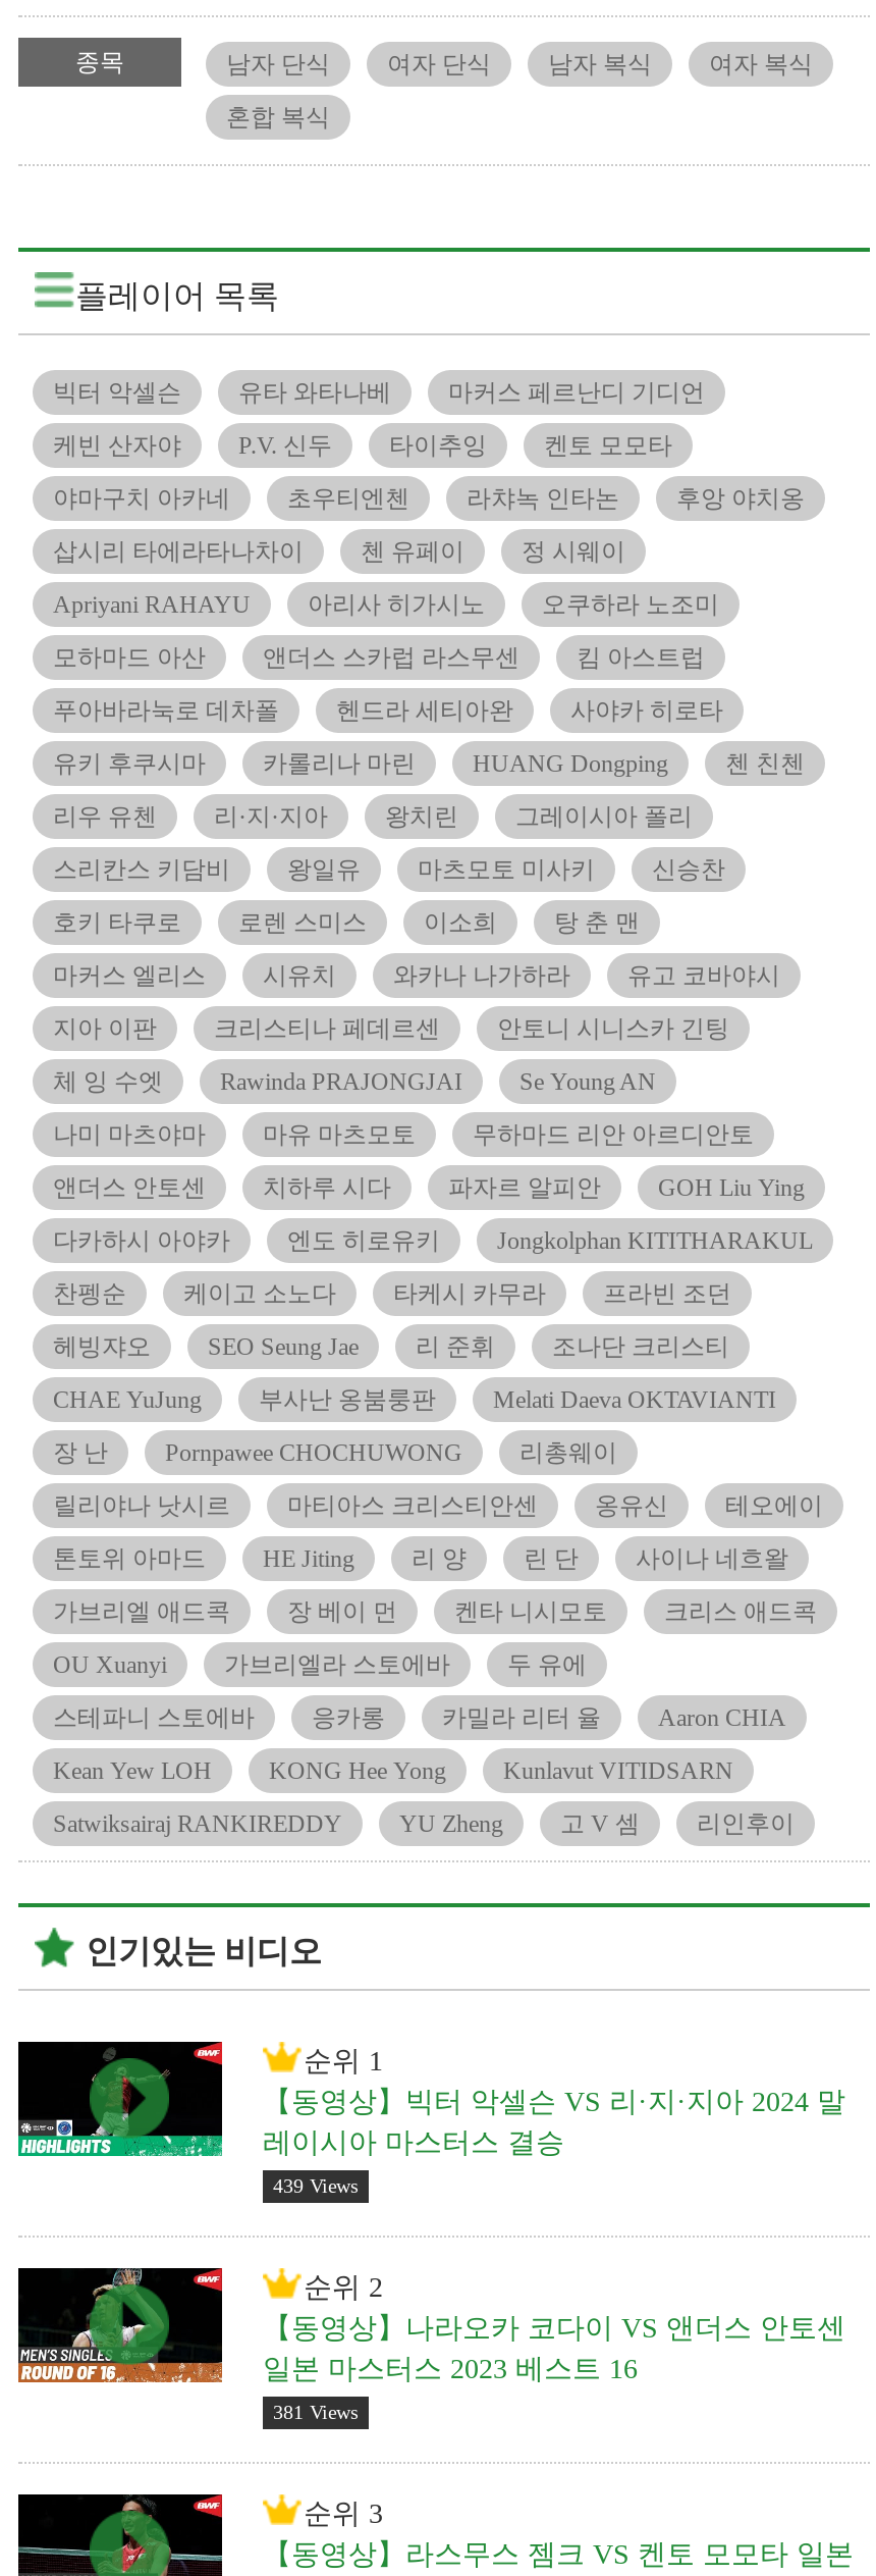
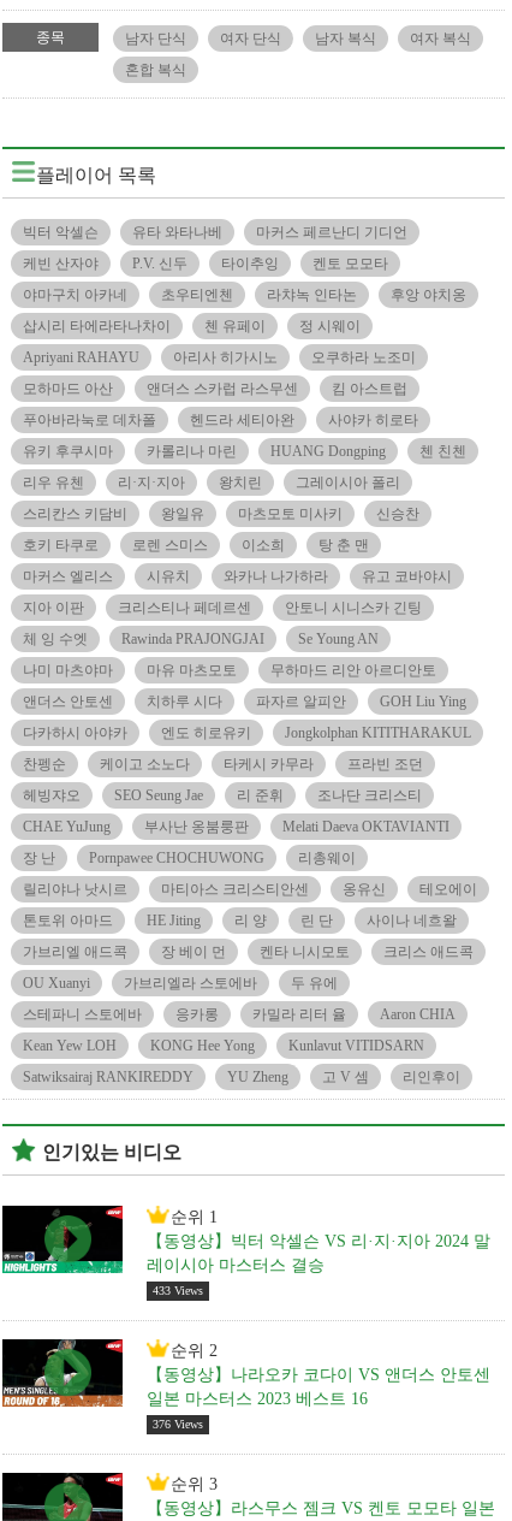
[273,2174,359,2196] 439 Views -> [153,1284,203,1297] 433 Views
[273,2400,359,2422] 381 Views -> [153,1417,203,1430] 376 Views

